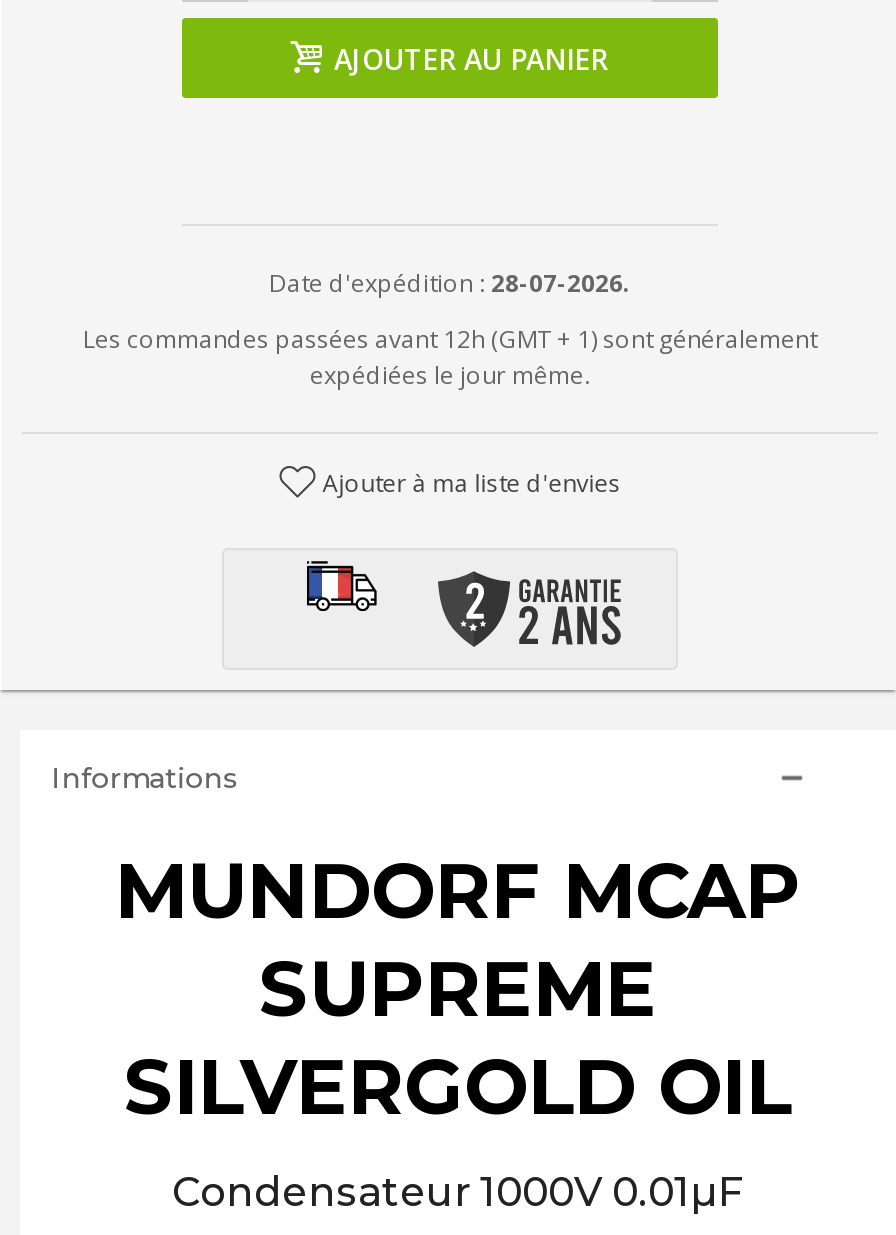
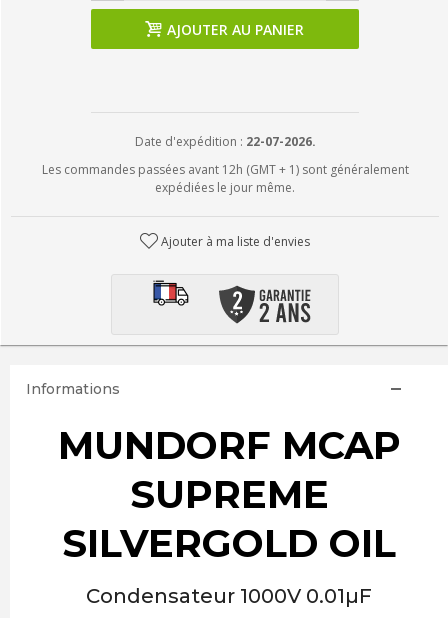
[269,266,631,300] Date d'expédition : 28-07-2026. -> [134,133,315,150] Date d'expédition : 22-07-2026.

